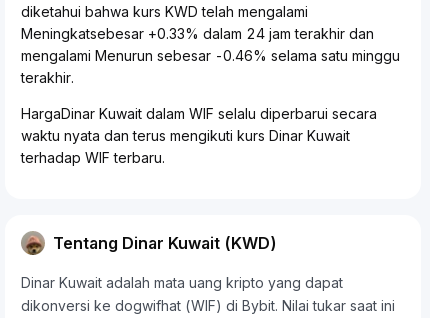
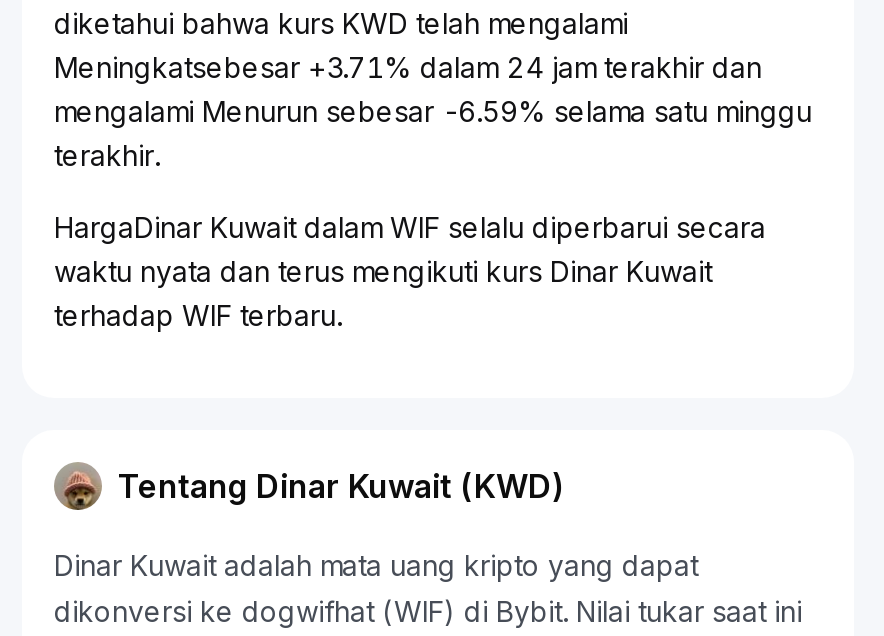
[21,25,374,42] Meningkatsebesar +0.33% dalam 24 jam terakhir dan -> [54,50,762,84] Meningkatsebesar +3.71% dalam 24 jam terakhir dan
[21,47,400,64] mengalami Menurun sebesar -0.46% selama satu minggu -> [54,94,812,128] mengalami Menurun sebesar -6.59% selama satu minggu

